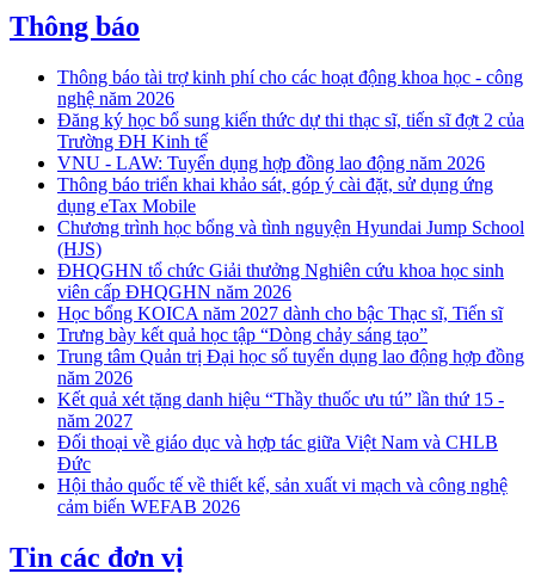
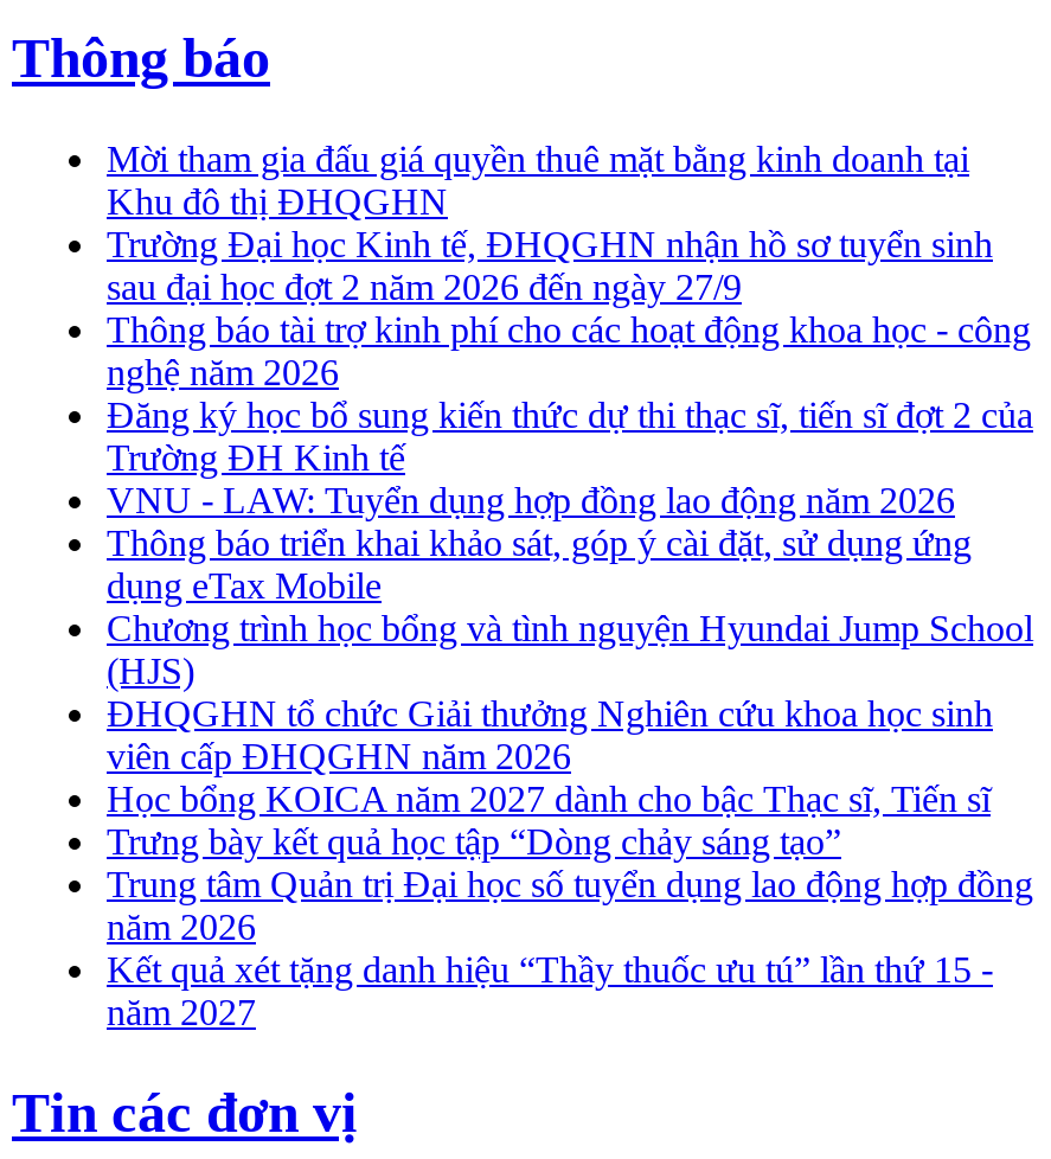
none -> [107,139,993,307] Mời tham gia đấu giá quyền thuê mặt bằng kinh doanh tại | Khu đô thị ĐHQGHN | Trường Đại học Kinh tế, ĐHQGHN nhận hồ sơ tuyển sinh | sau đại học đợt 2 năm 2026 đến ngày 27/9
moved [57,67,524,431] -> [107,310,1033,1033]: Thông báo tài trợ kinh phí cho các hoạt động khoa học - công | nghệ năm 2026 | Đăng ký học bổ sung kiến thức dự thi thạc sĩ, tiến sĩ đợt 2 của | ... | Kết quả xét tặng danh hiệu “Thầy thuốc ưu tú” lần thứ 15 - | năm 2027
[57,432,508,517] Đối thoại về giáo dục và hợp tác giữa Việt Nam và CHLB | Đức | Hội thảo quốc tế về thiết kế, sản xuất vi mạch và công nghệ | cảm biến WEFAB 2026 -> none

